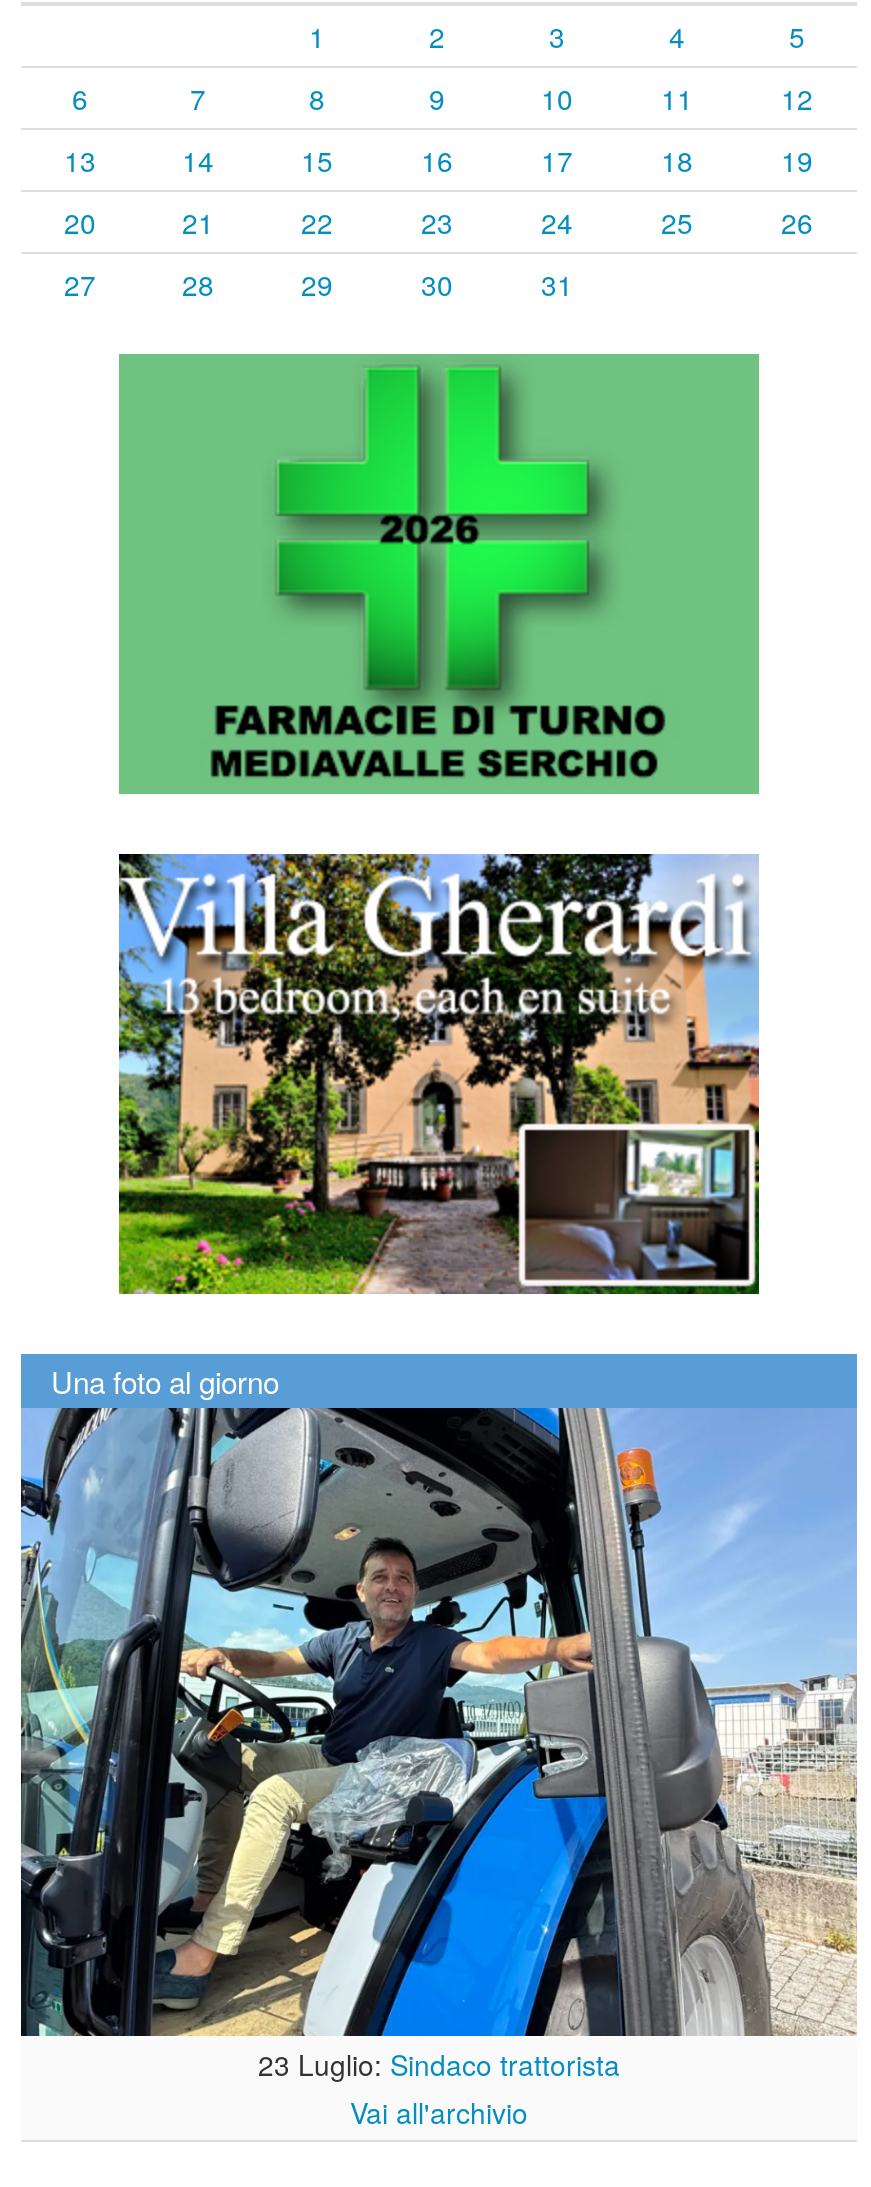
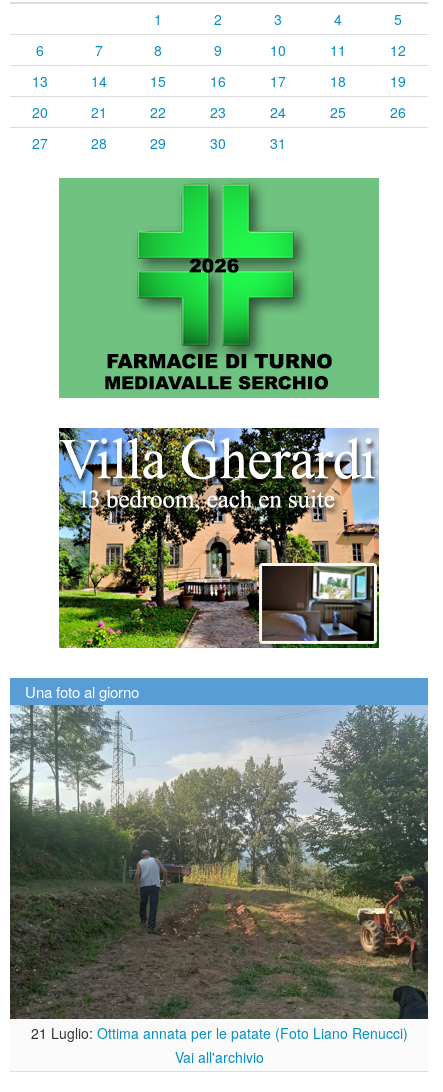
[21,1406,857,2083] [image] | 23 Luglio: Sindaco trattorista -> [9,704,429,1043] [image] | 21 Luglio: Ottima annata per le patate (Foto Liano Renucci)

